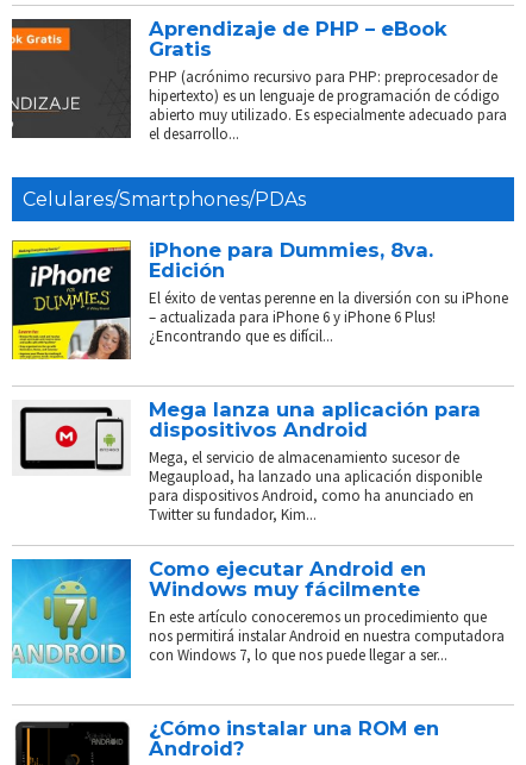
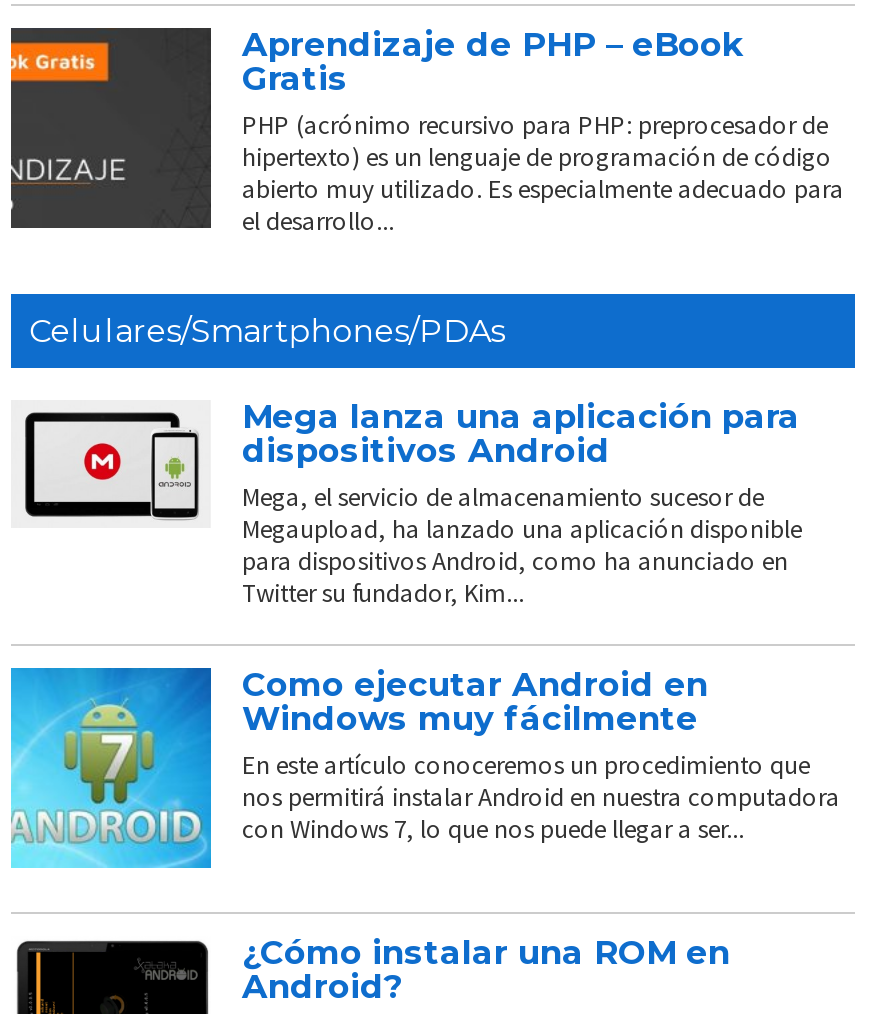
[11,239,509,360] [image] | iPhone para Dummies, 8va. | Edición | El éxito de ventas perenne en la diversión con su iPhone | – actualizada para iPhone 6 y iPhone 6 Plus! | ¿Encontrando que es difícil... -> none

